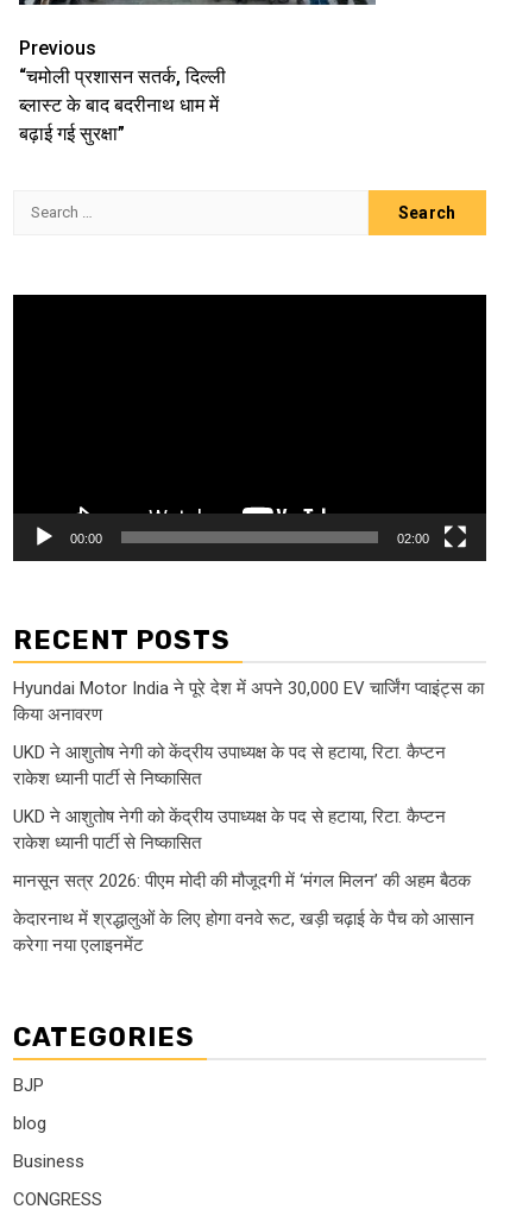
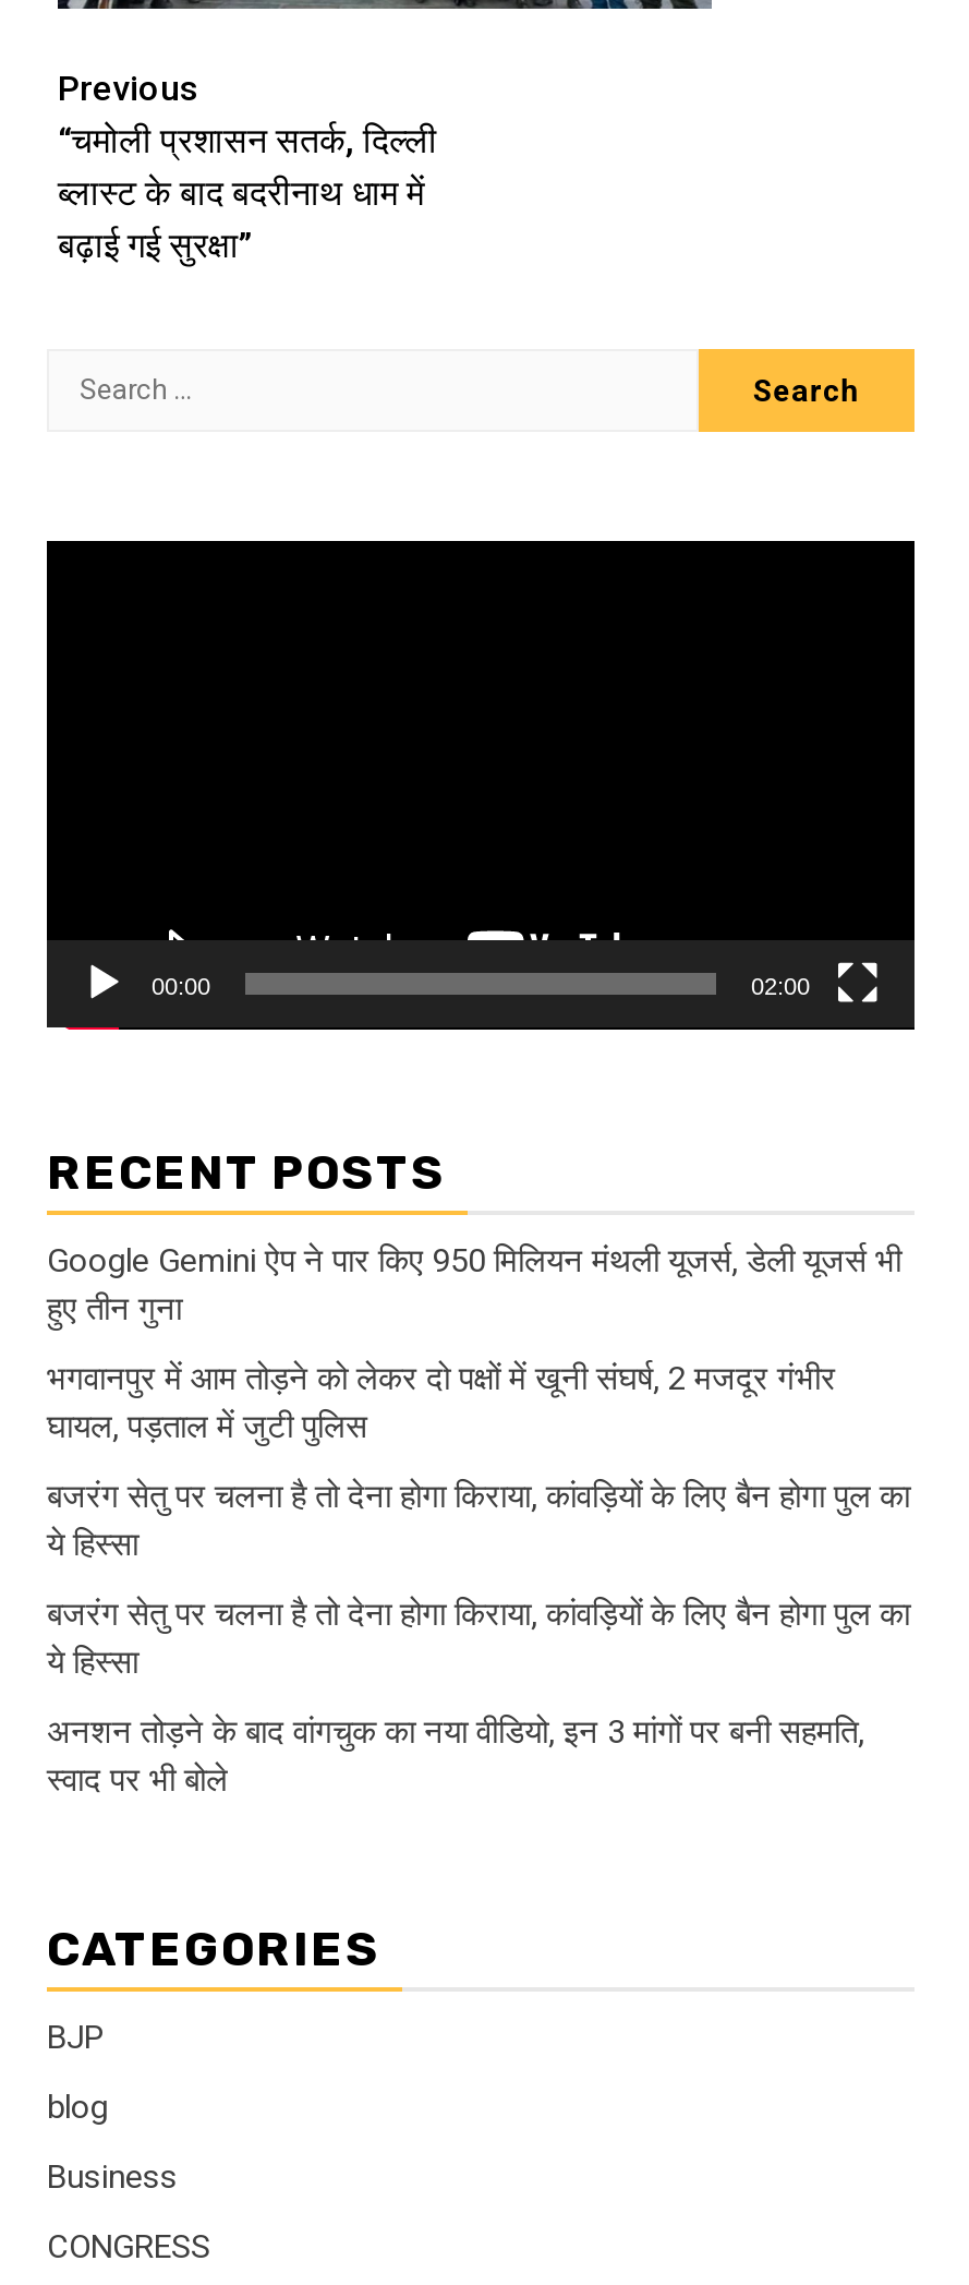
[13,677,484,725] Hyundai Motor India ने पूरे देश में अपने 30,000 EV चार्जिंग प्वाइंट्स का | किया अनावरण -> [47,1243,901,1330] Google Gemini ऐप ने पार किए 950 मिलियन मंथली यूजर्स, डेली यूजर्स भी | हुए तीन गुना
[13,741,446,789] UKD ने आशुतोष नेगी को केंद्रीय उपाध्यक्ष के पद से हटाया, रिटा. कैप्टन | राकेश ध्यानी पार्टी से निष्कासित -> [47,1361,836,1448] भगवानपुर में आम तोड़ने को लेकर दो पक्षों में खूनी संघर्ष, 2 मजदूर गंभीर | घायल, पड़ताल में जुटी पुलिस
[13,806,446,853] UKD ने आशुतोष नेगी को केंद्रीय उपाध्यक्ष के पद से हटाया, रिटा. कैप्टन | राकेश ध्यानी पार्टी से निष्कासित -> [47,1478,910,1566] बजरंग सेतु पर चलना है तो देना होगा किराया, कांवड़ियों के लिए बैन होगा पुल का | ये हिस्सा
[13,870,471,891] मानसून सत्र 2026: पीएम मोदी की मौजूदगी में ‘मंगल मिलन’ की अहम बैठक -> [47,1596,910,1683] बजरंग सेतु पर चलना है तो देना होगा किराया, कांवड़ियों के लिए बैन होगा पुल का | ये हिस्सा
[13,908,474,955] केदारनाथ में श्रद्धालुओं के लिए होगा वनवे रूट, खड़ी चढ़ाई के पैच को आसान | करेगा नया एलाइनमेंट -> [47,1714,864,1801] अनशन तोड़ने के बाद वांगचुक का नया वीडियो, इन 3 मांगों पर बनी सहमति, | स्वाद पर भी बोले

